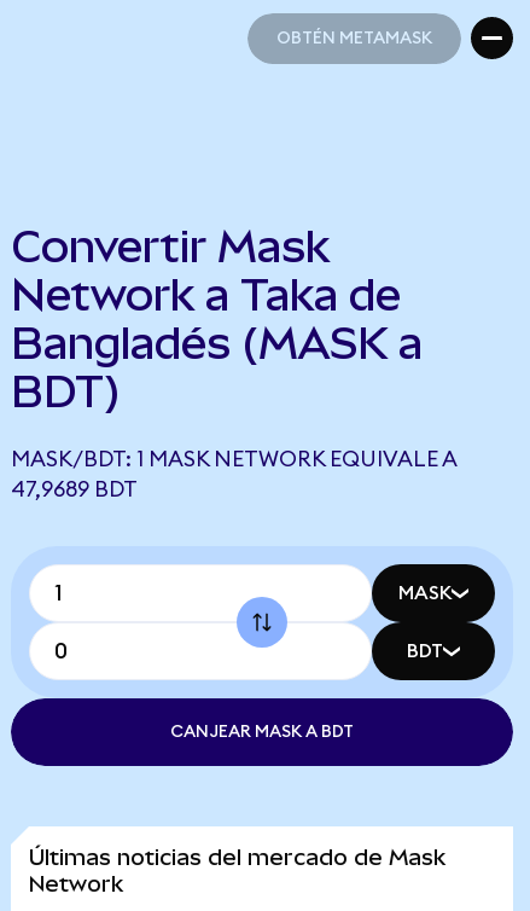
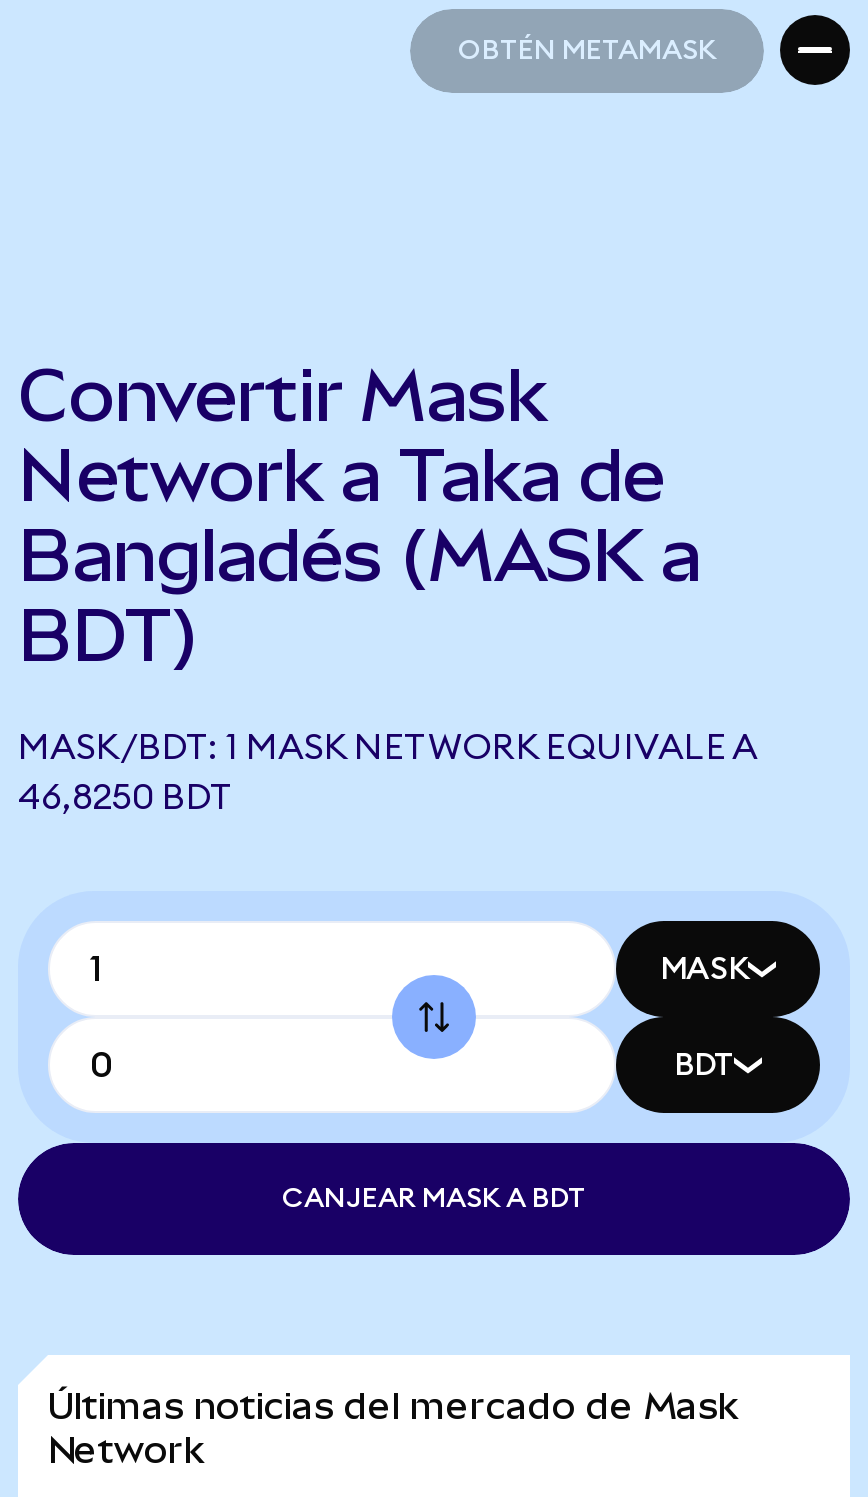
[11,478,138,500] 47,9689 BDT -> [18,779,234,815] 46,8250 BDT

